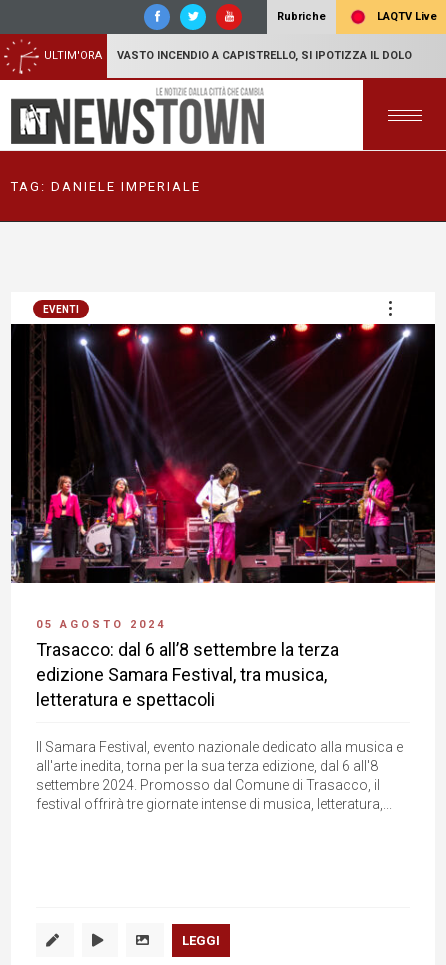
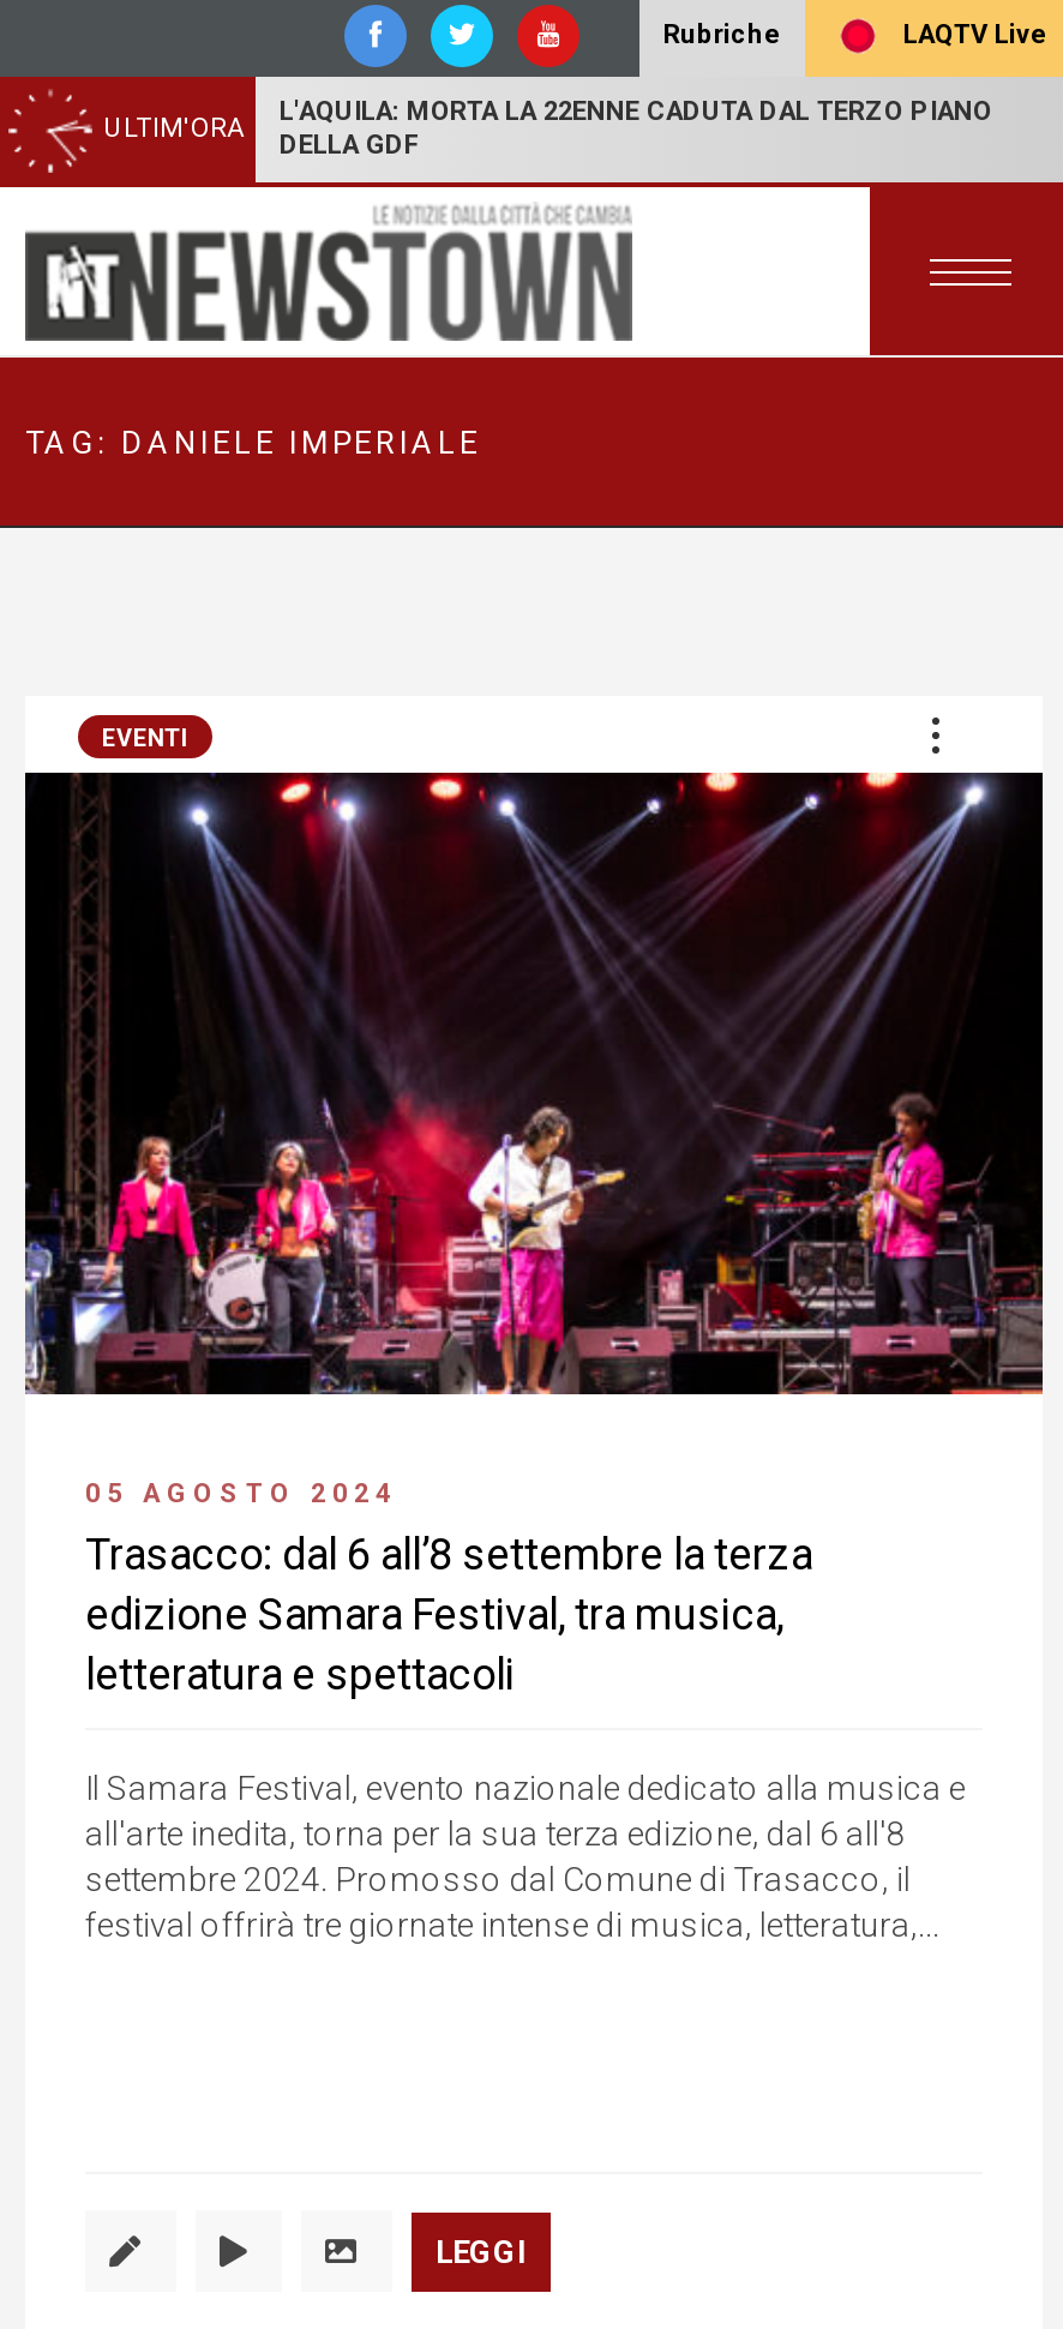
[117,49,412,62] VASTO INCENDIO A CAPISTRELLO, SI IPOTIZZA IL DOLO -> [280,96,992,161] L'AQUILA: MORTA LA 22ENNE CADUTA DAL TERZO PIANO | DELLA GDF

